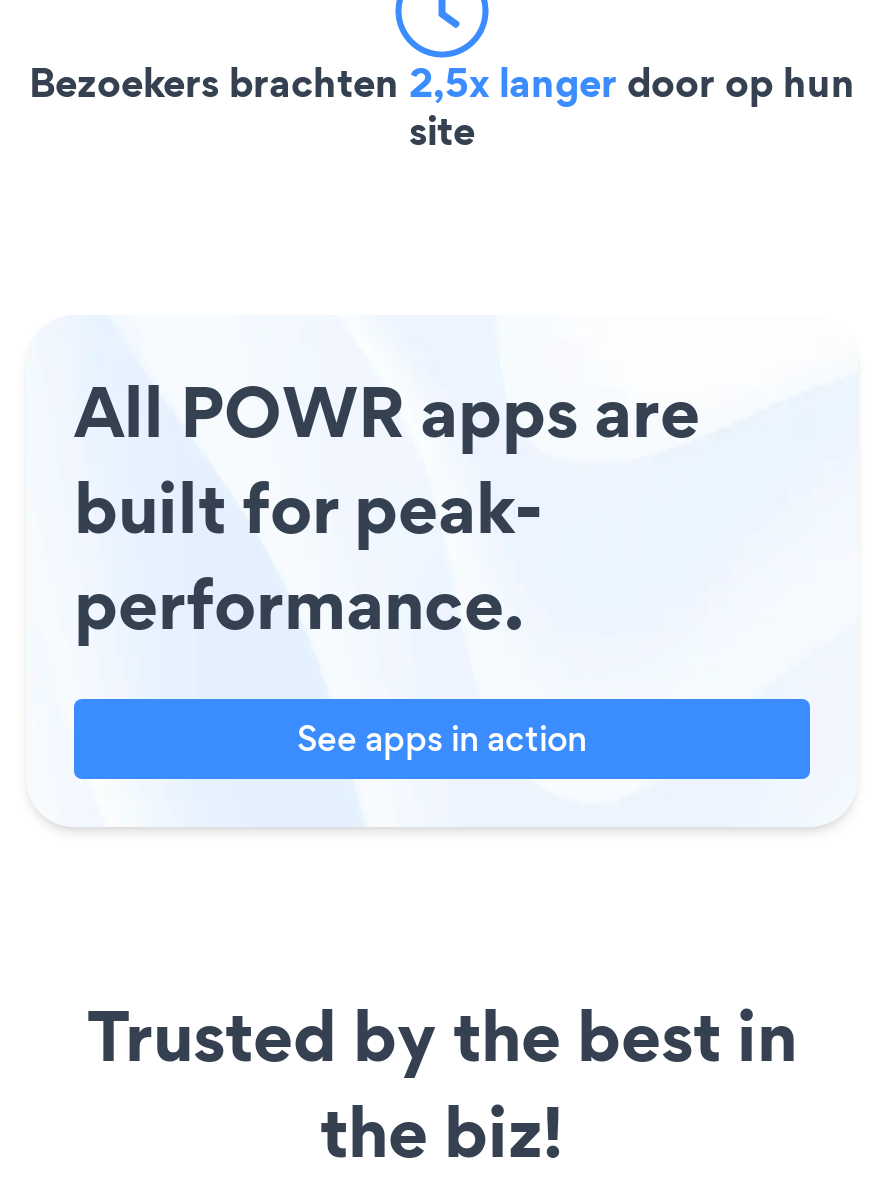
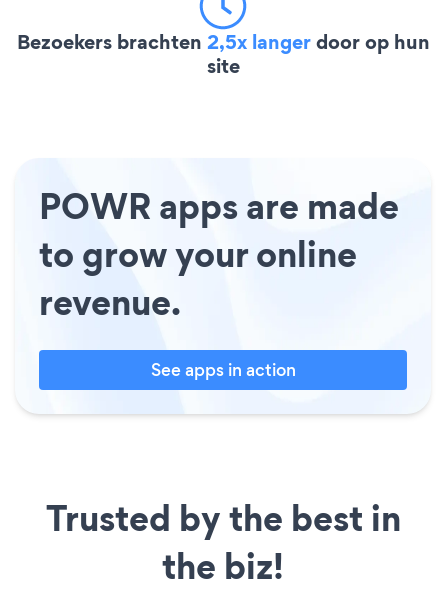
[74,362,700,654] All POWR apps are | built for peak- | performance. -> [39,181,399,327] POWR apps are made | to grow your online | revenue.

